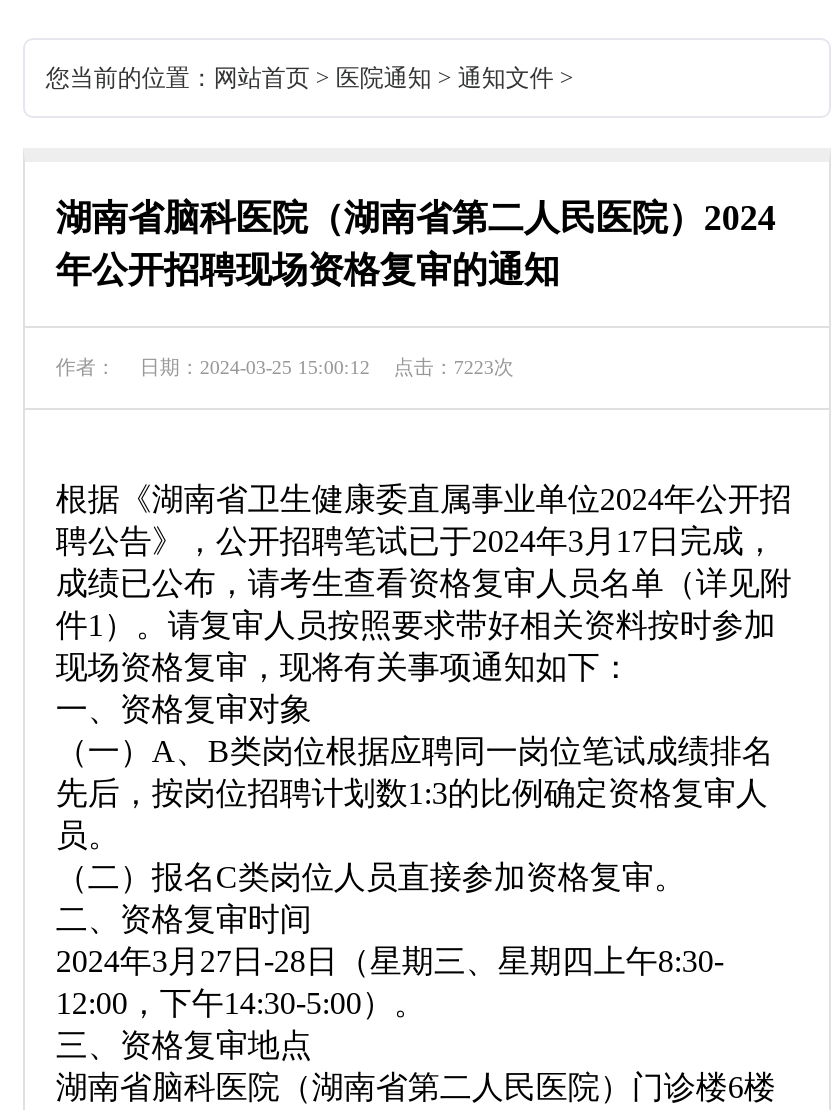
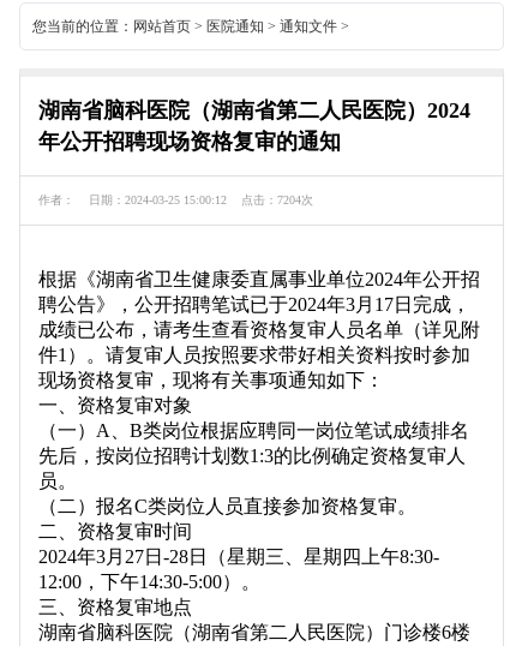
[56,356,514,378] 作者： 日期：2024-03-25 15:00:12 点击：7223次 -> [39,193,314,207] 作者： 日期：2024-03-25 15:00:12 点击：7204次

